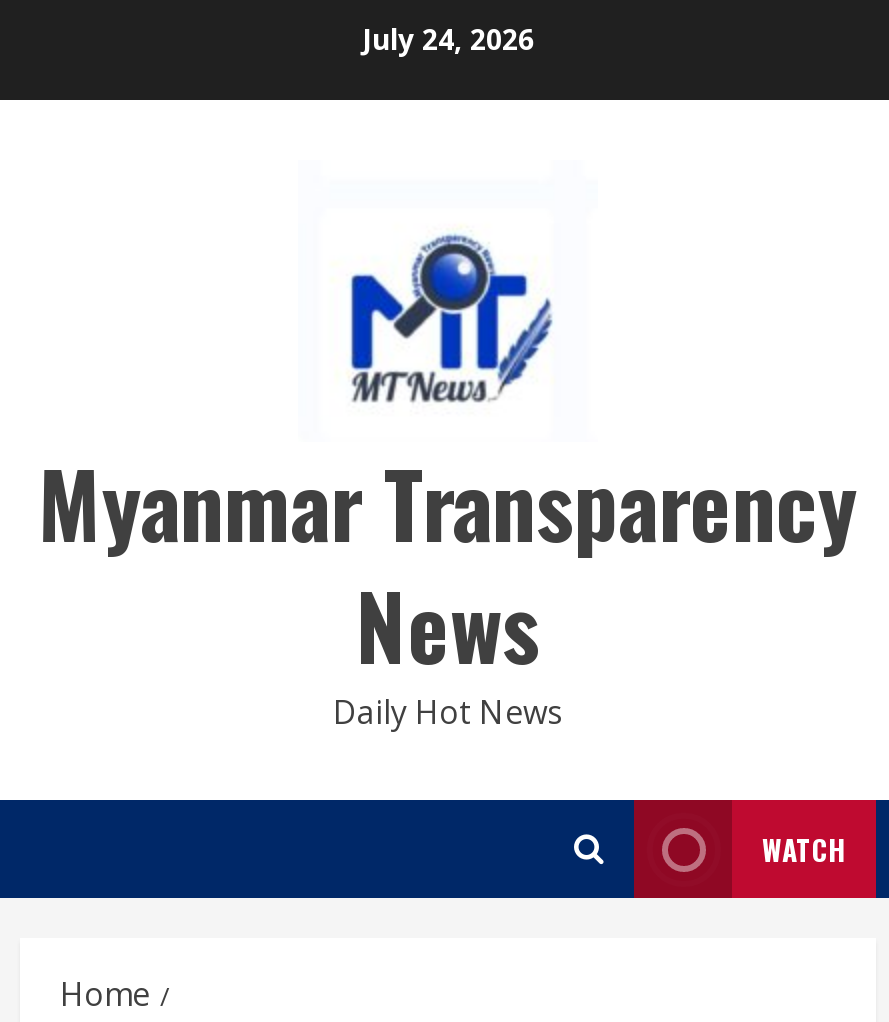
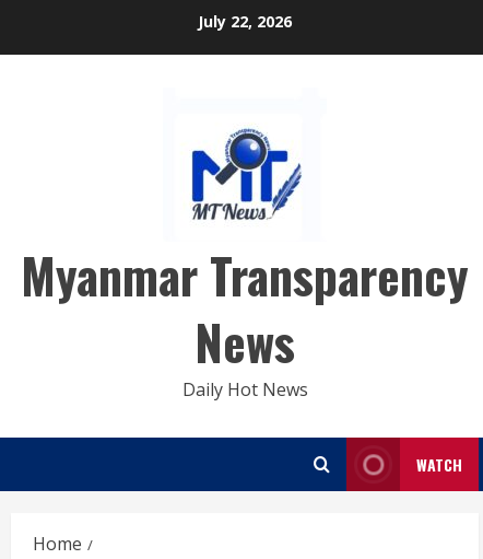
[362,20,534,58] July 24, 2026 -> [198,11,292,32] July 22, 2026

